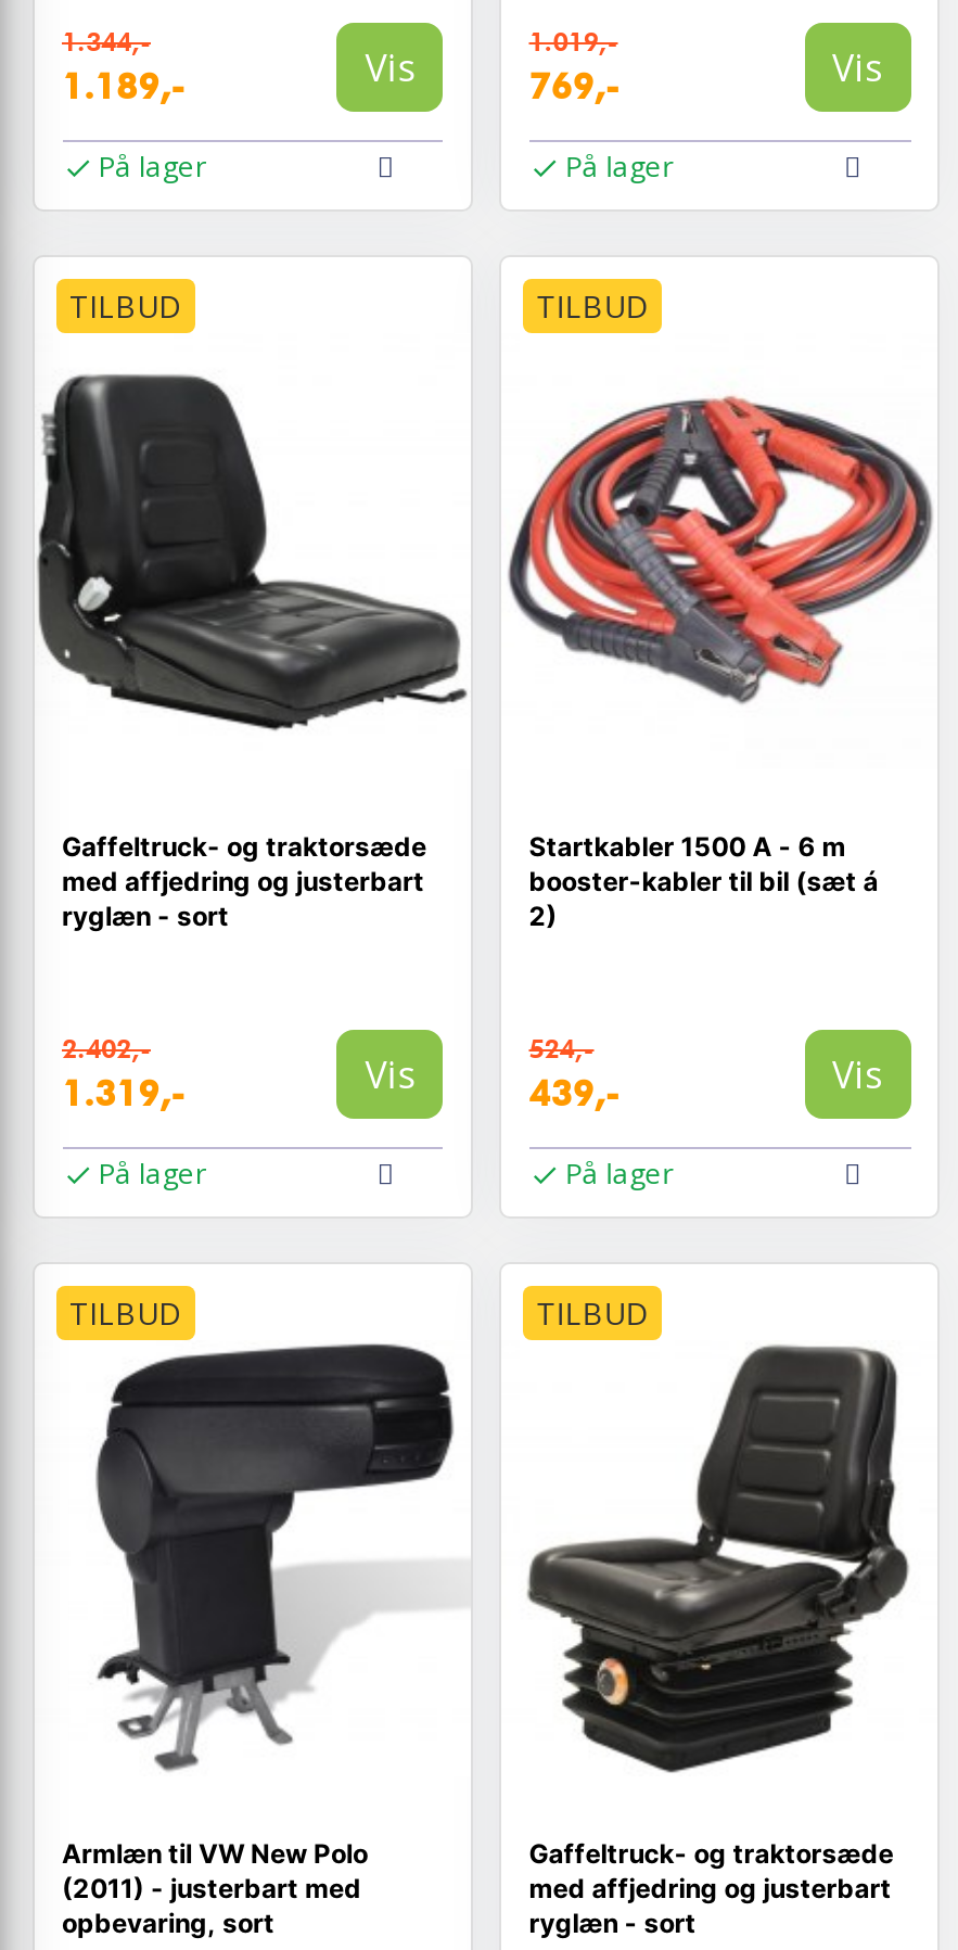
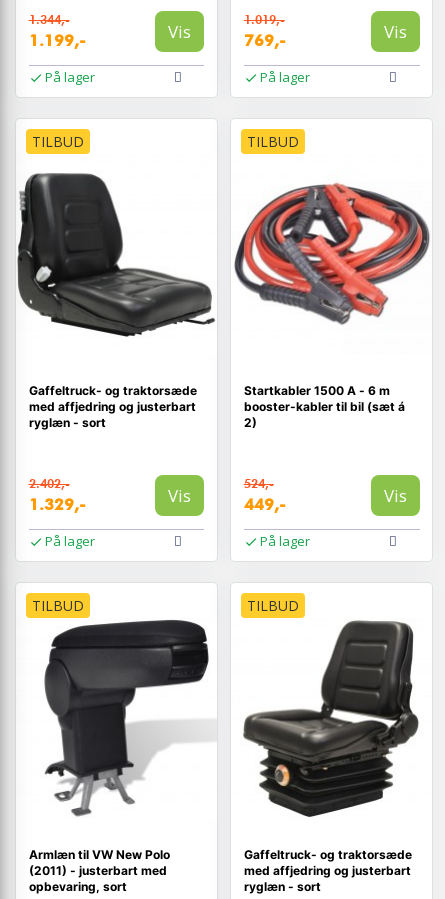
[62,65,186,107] 1.189,- -> [28,31,85,50] 1.199,-
[62,1073,186,1114] 1.319,- -> [28,495,85,514] 1.329,-
[529,1073,620,1114] 439,- -> [244,495,286,514] 449,-

